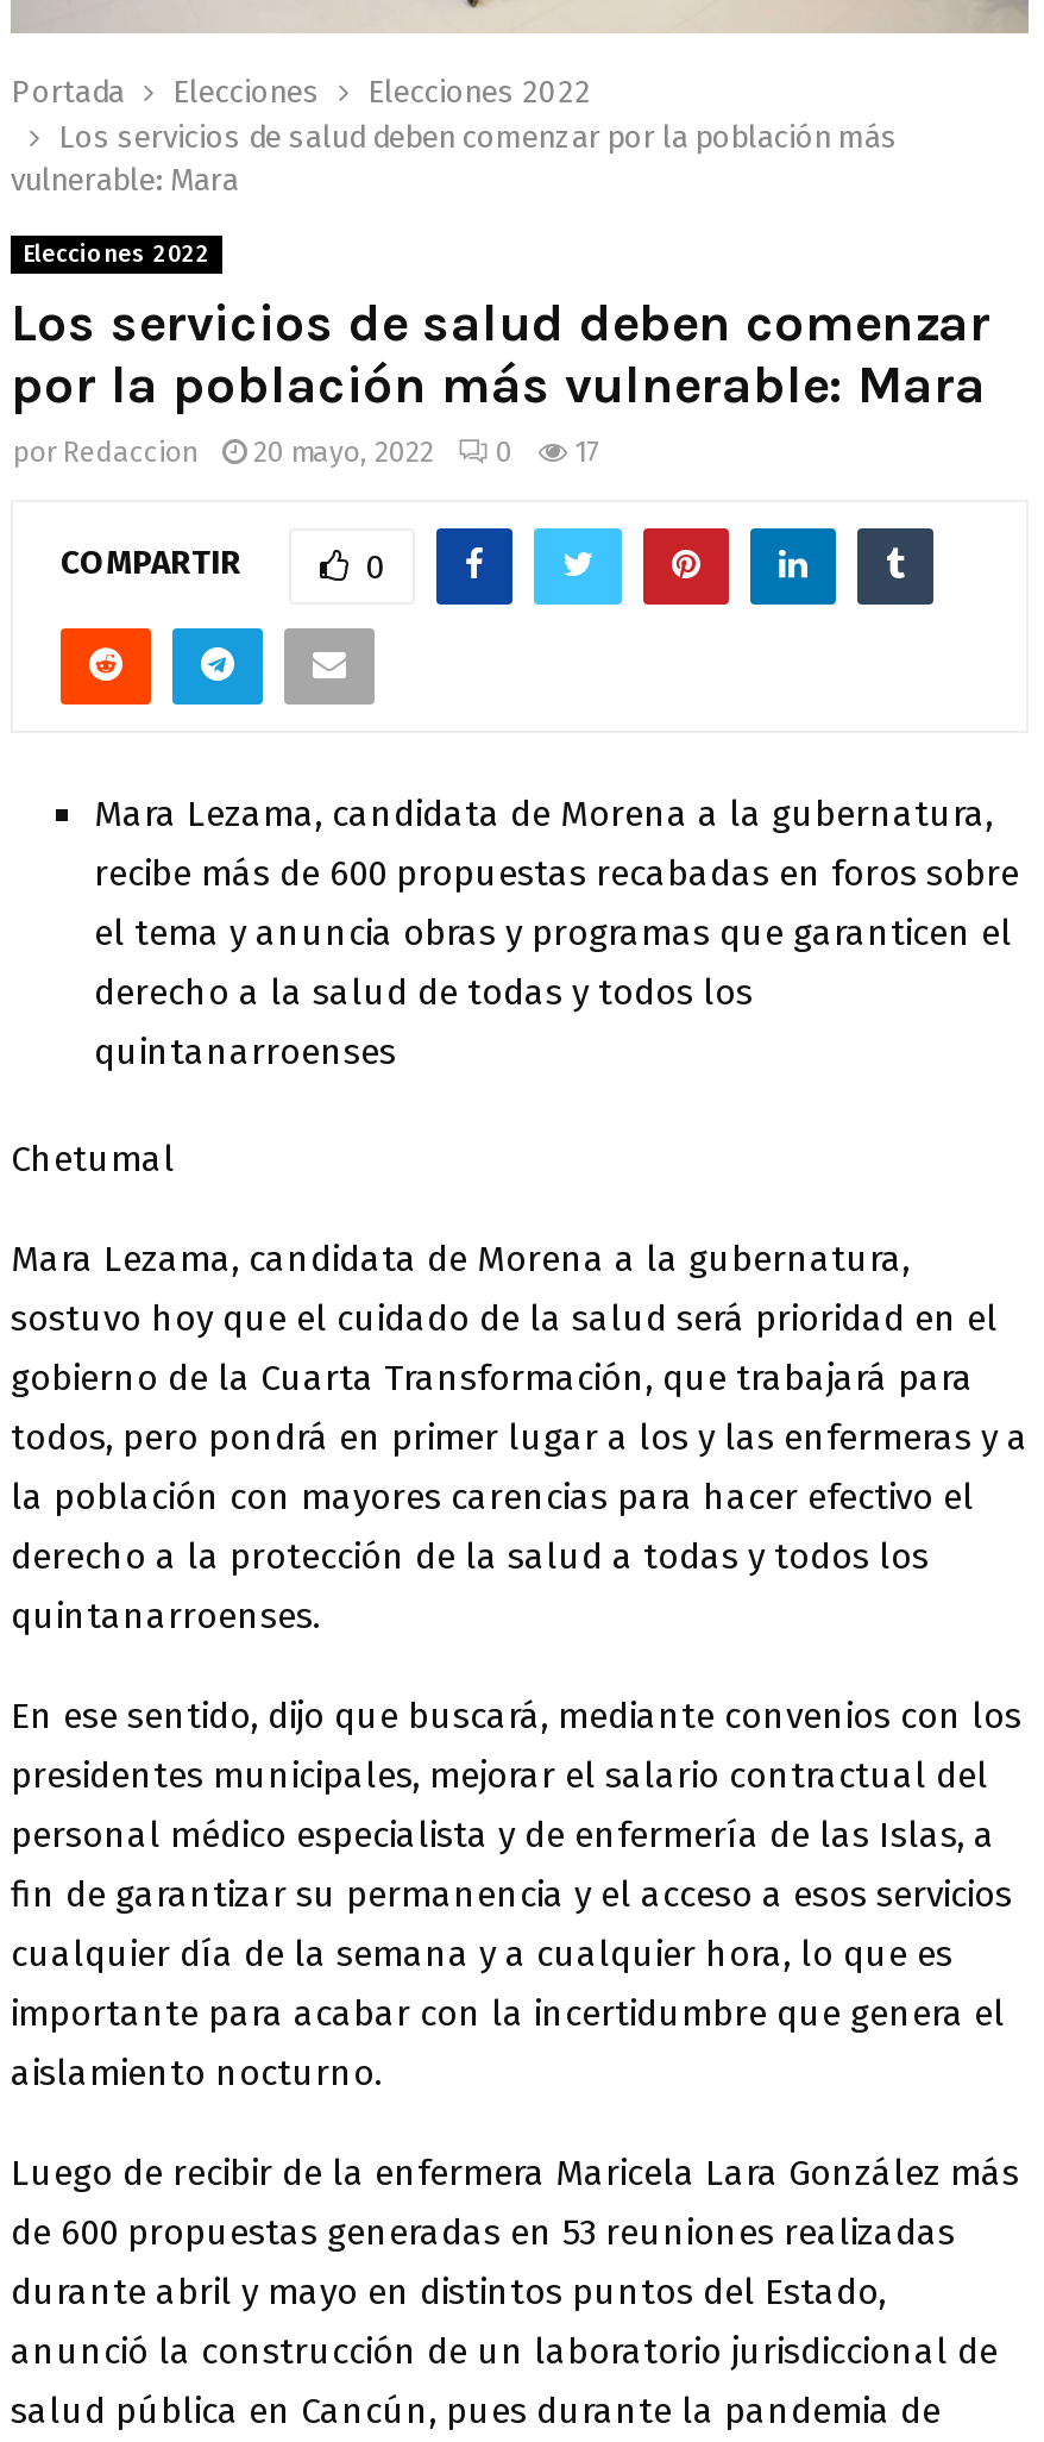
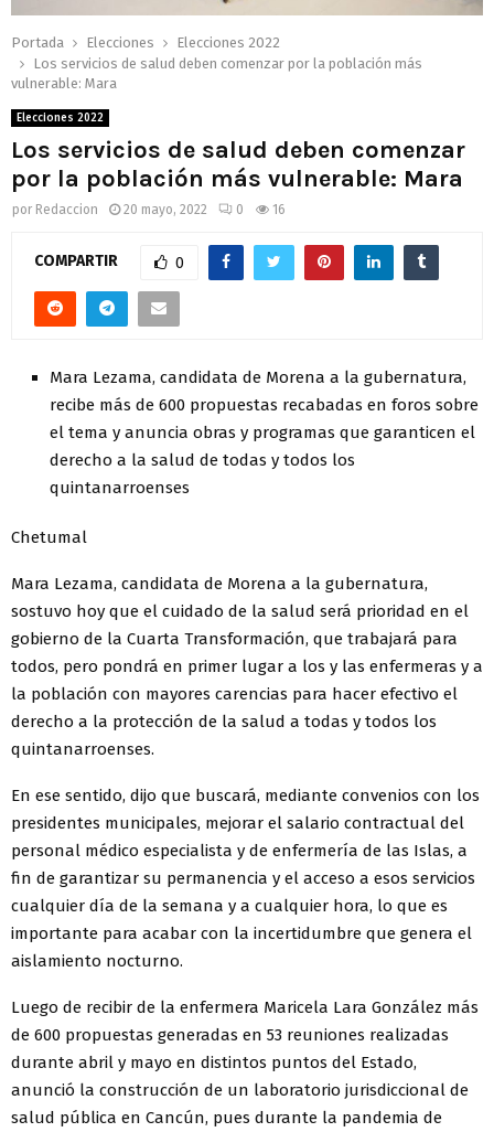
[13,435,598,468] por Redaccion 20 mayo, 2022 0 17 -> [12,201,286,217] por Redaccion 20 mayo, 2022 0 16

